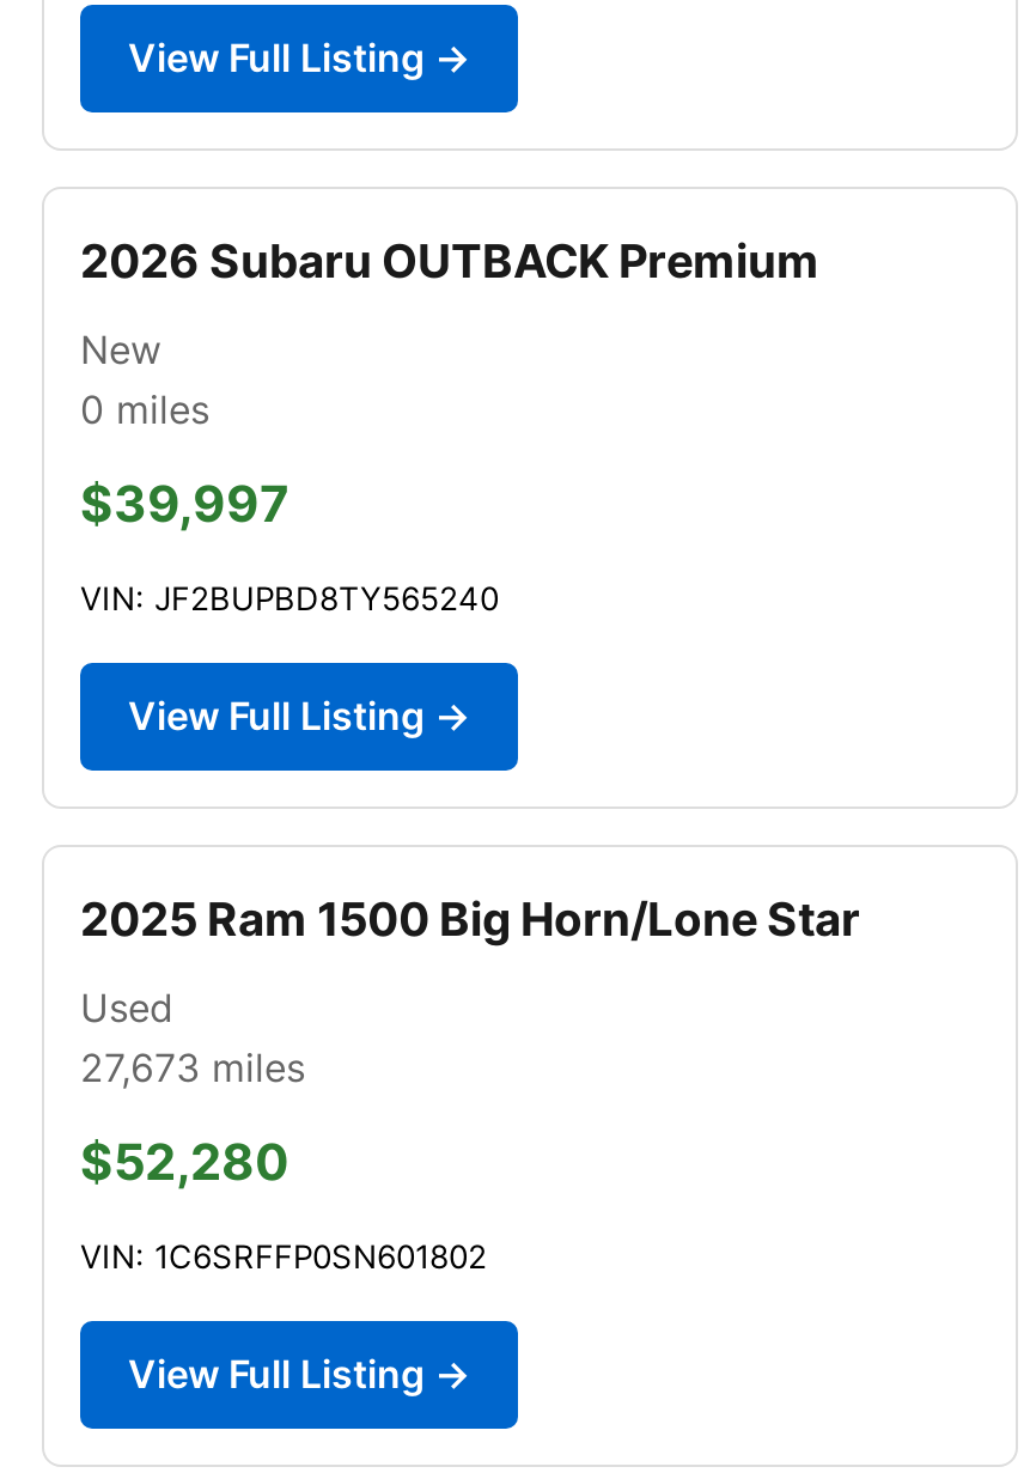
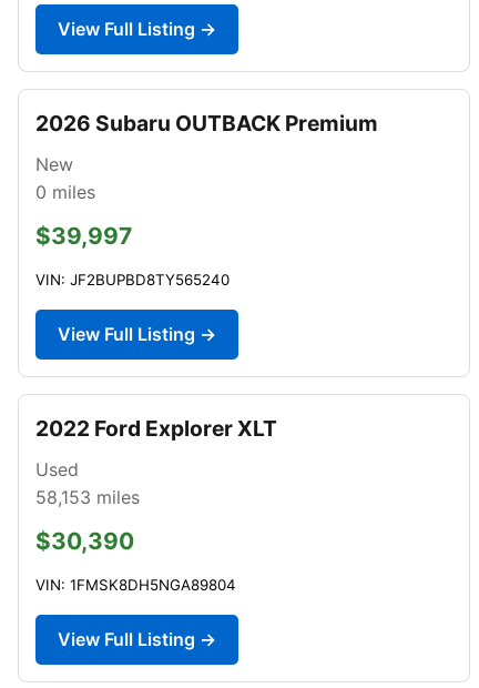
[80,890,860,947] 2025 Ram 1500 Big Horn/Lone Star -> [35,415,277,442] 2022 Ford Explorer XLT
[80,1043,305,1091] 27,673 miles -> [35,486,140,508] 58,153 miles
[80,1132,288,1192] $52,280 -> [35,527,134,555] $30,390
[80,1237,487,1275] VIN: 1C6SRFFP0SN601802 -> [35,576,236,594] VIN: 1FMSK8DH5NGA89804

